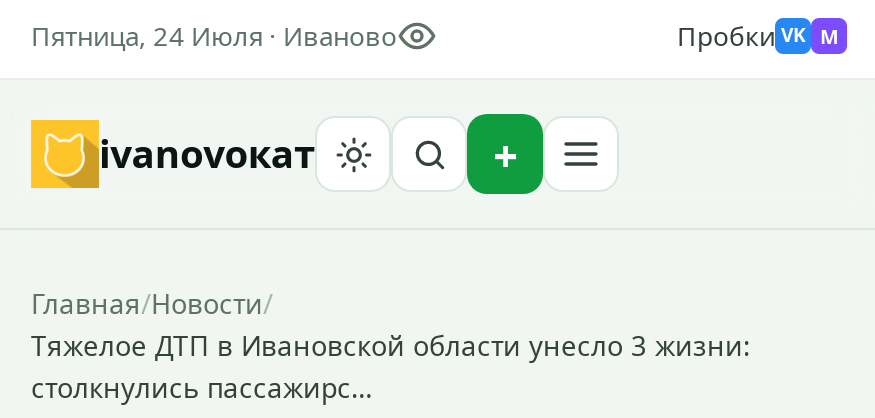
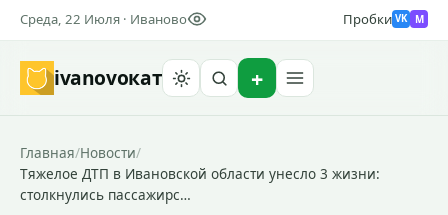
[31,18,397,54] Пятница, 24 Июля · Иваново -> [20,10,187,28] Среда, 22 Июля · Иваново

